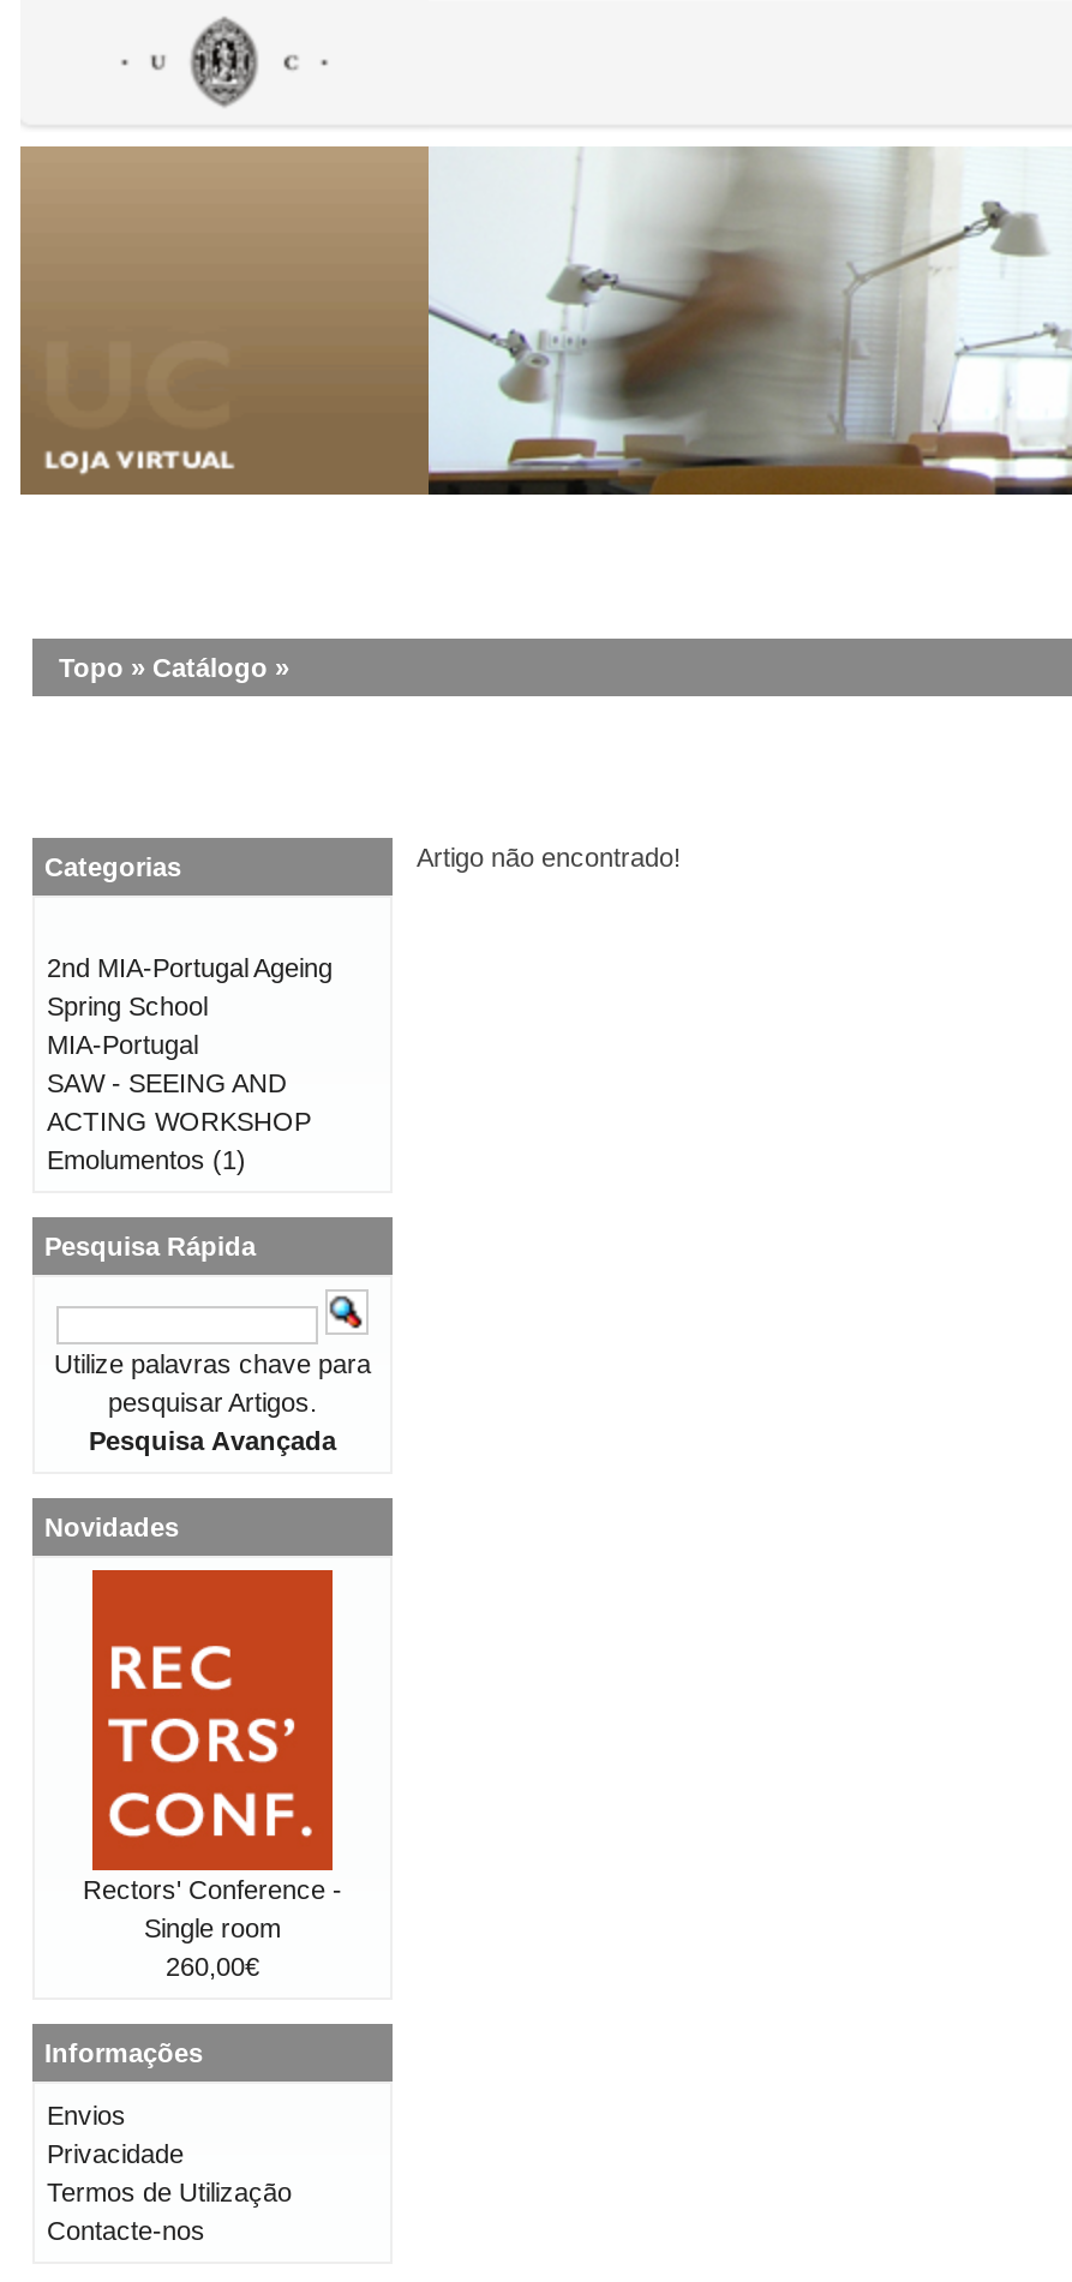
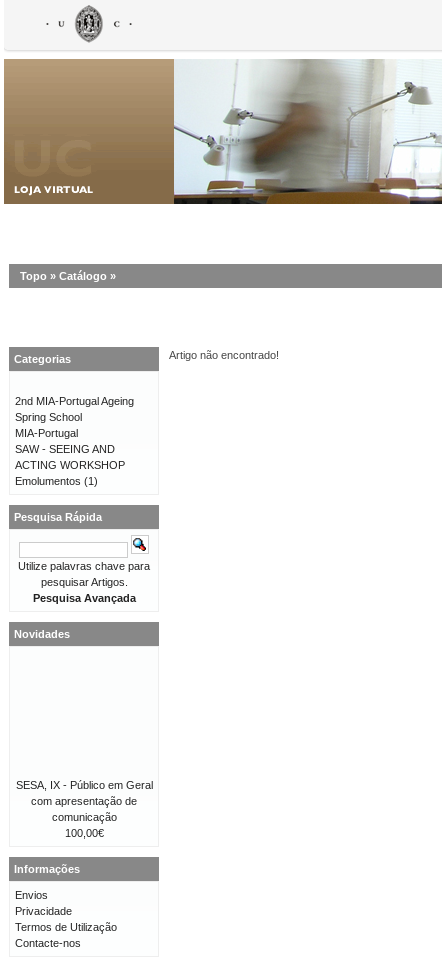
[90,1568,335,1820] [image] -> none
[83,1875,342,1981] Rectors' Conference - | Single room | 260,00€ -> [15,779,152,839] SESA, IX - Público em Geral | com apresentação de | comunicação | 100,00€

